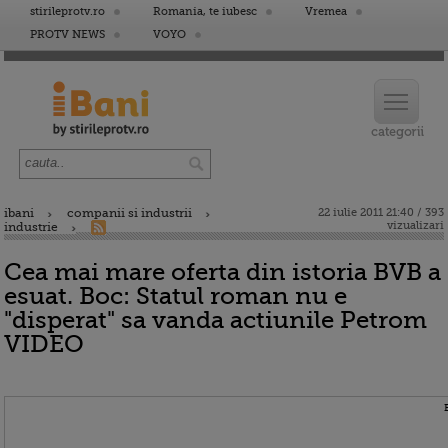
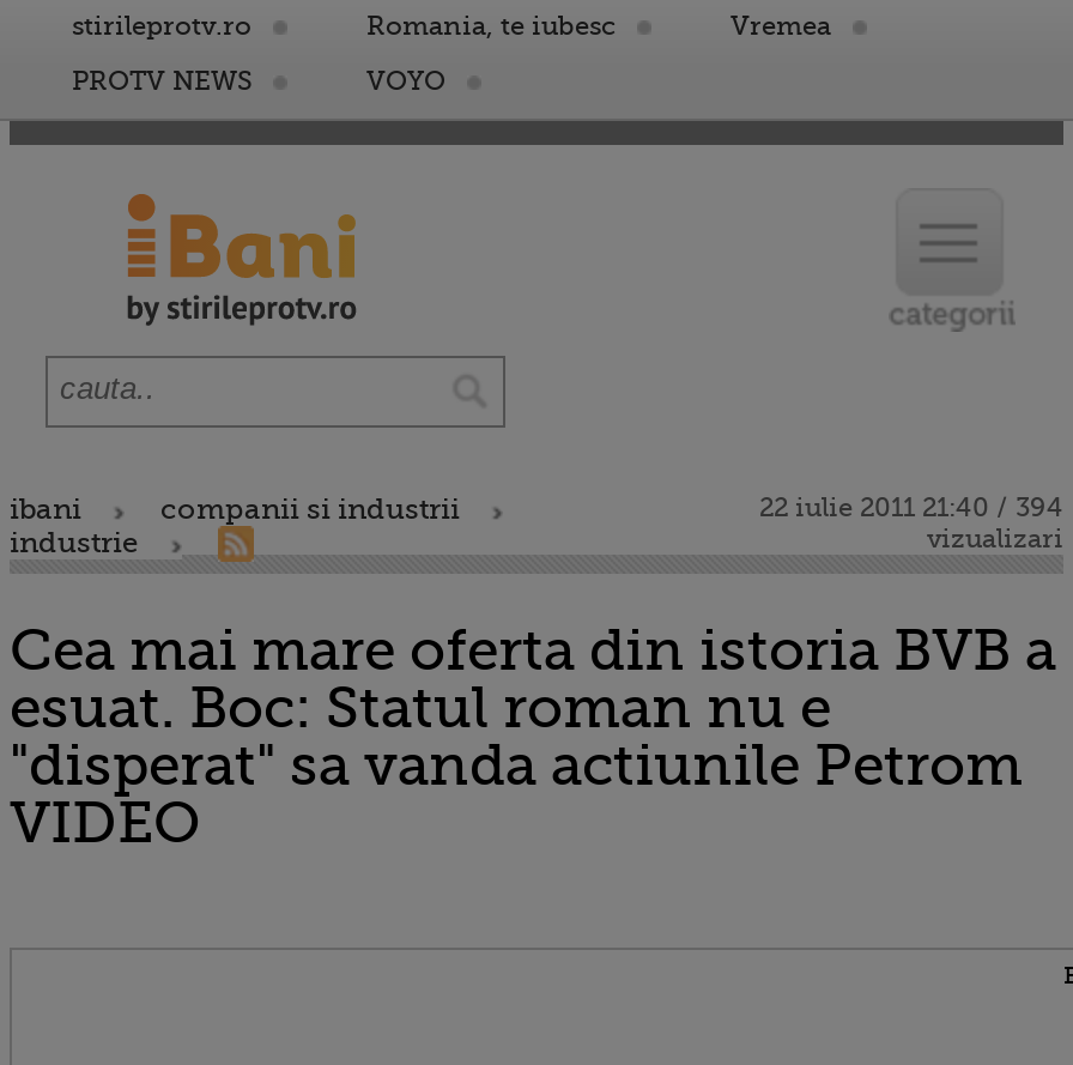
[318,206,444,219] 22 iulie 2011 21:40 / 393 -> [759,492,1063,524] 22 iulie 2011 21:40 / 394

